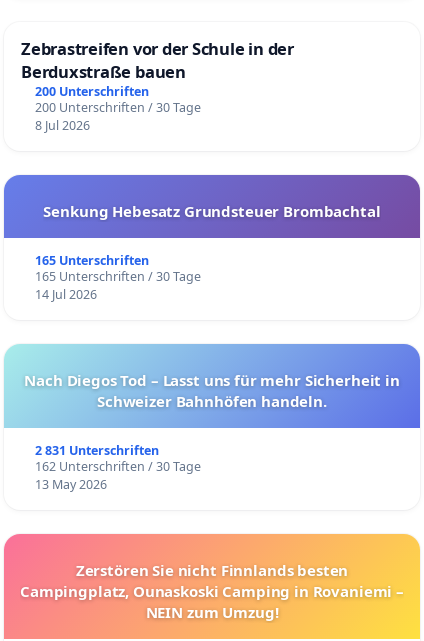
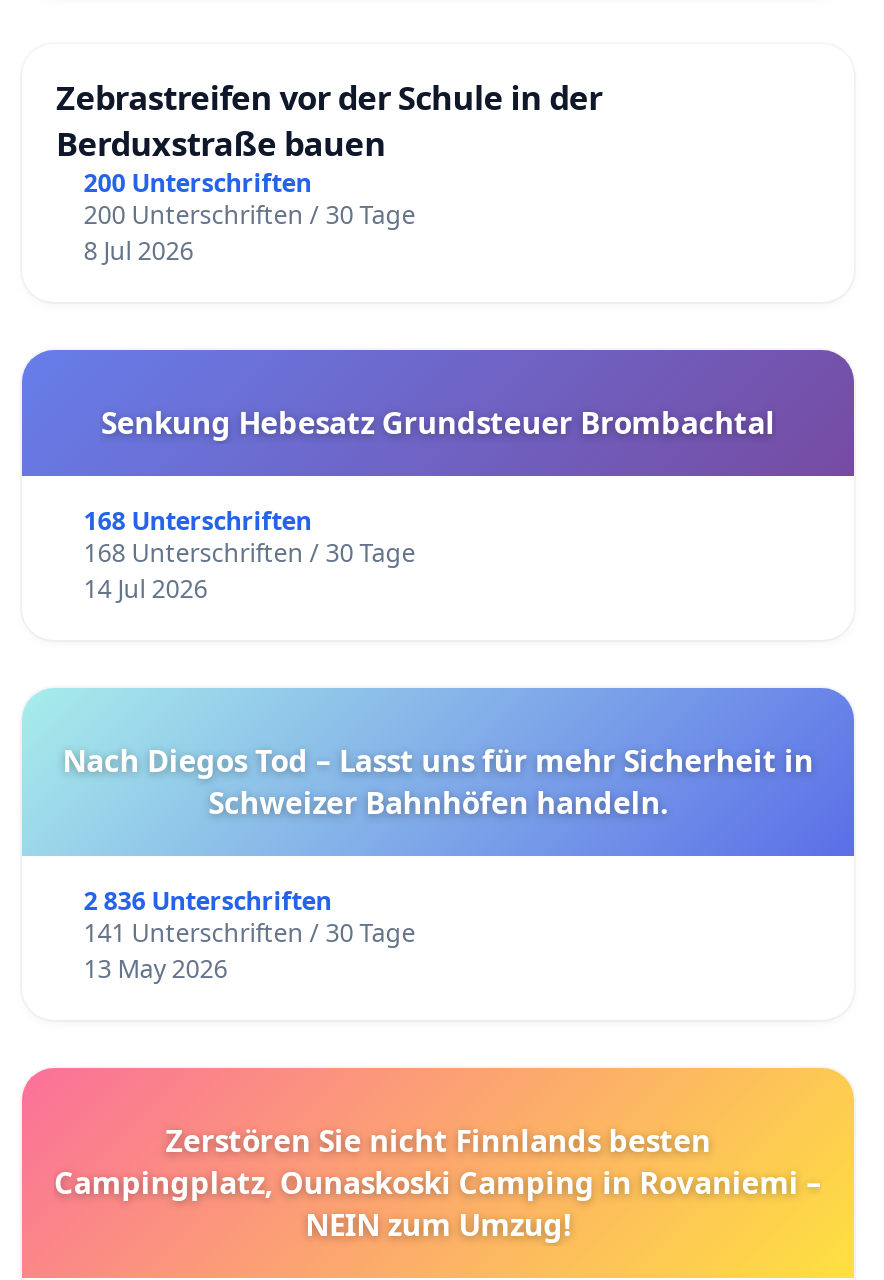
[35,252,149,269] 165 Unterschriften -> [84,505,312,539] 168 Unterschriften
[35,268,201,285] 165 Unterschriften / 30 Tage -> [84,537,416,571] 168 Unterschriften / 30 Tage
[35,442,159,459] 2 831 Unterschriften -> [84,885,332,919] 2 836 Unterschriften
[35,458,201,475] 162 Unterschriften / 30 Tage -> [84,917,416,951] 141 Unterschriften / 30 Tage

